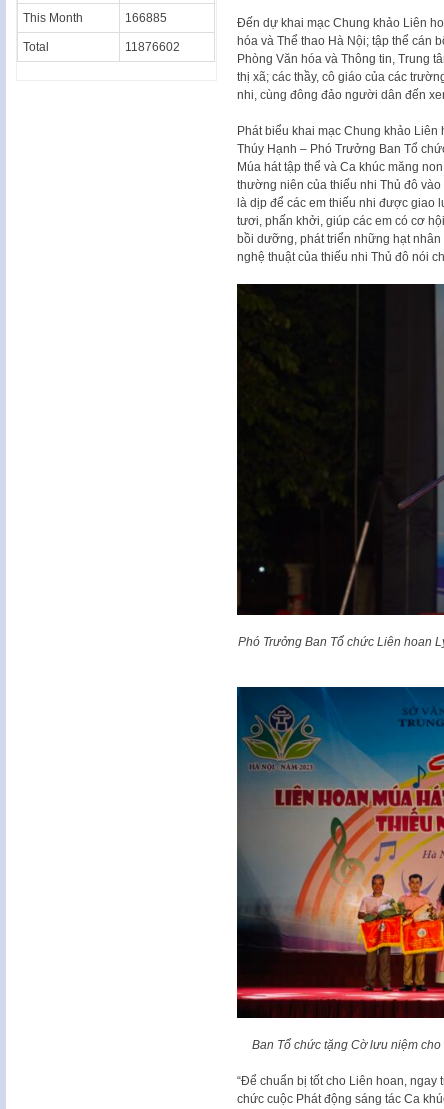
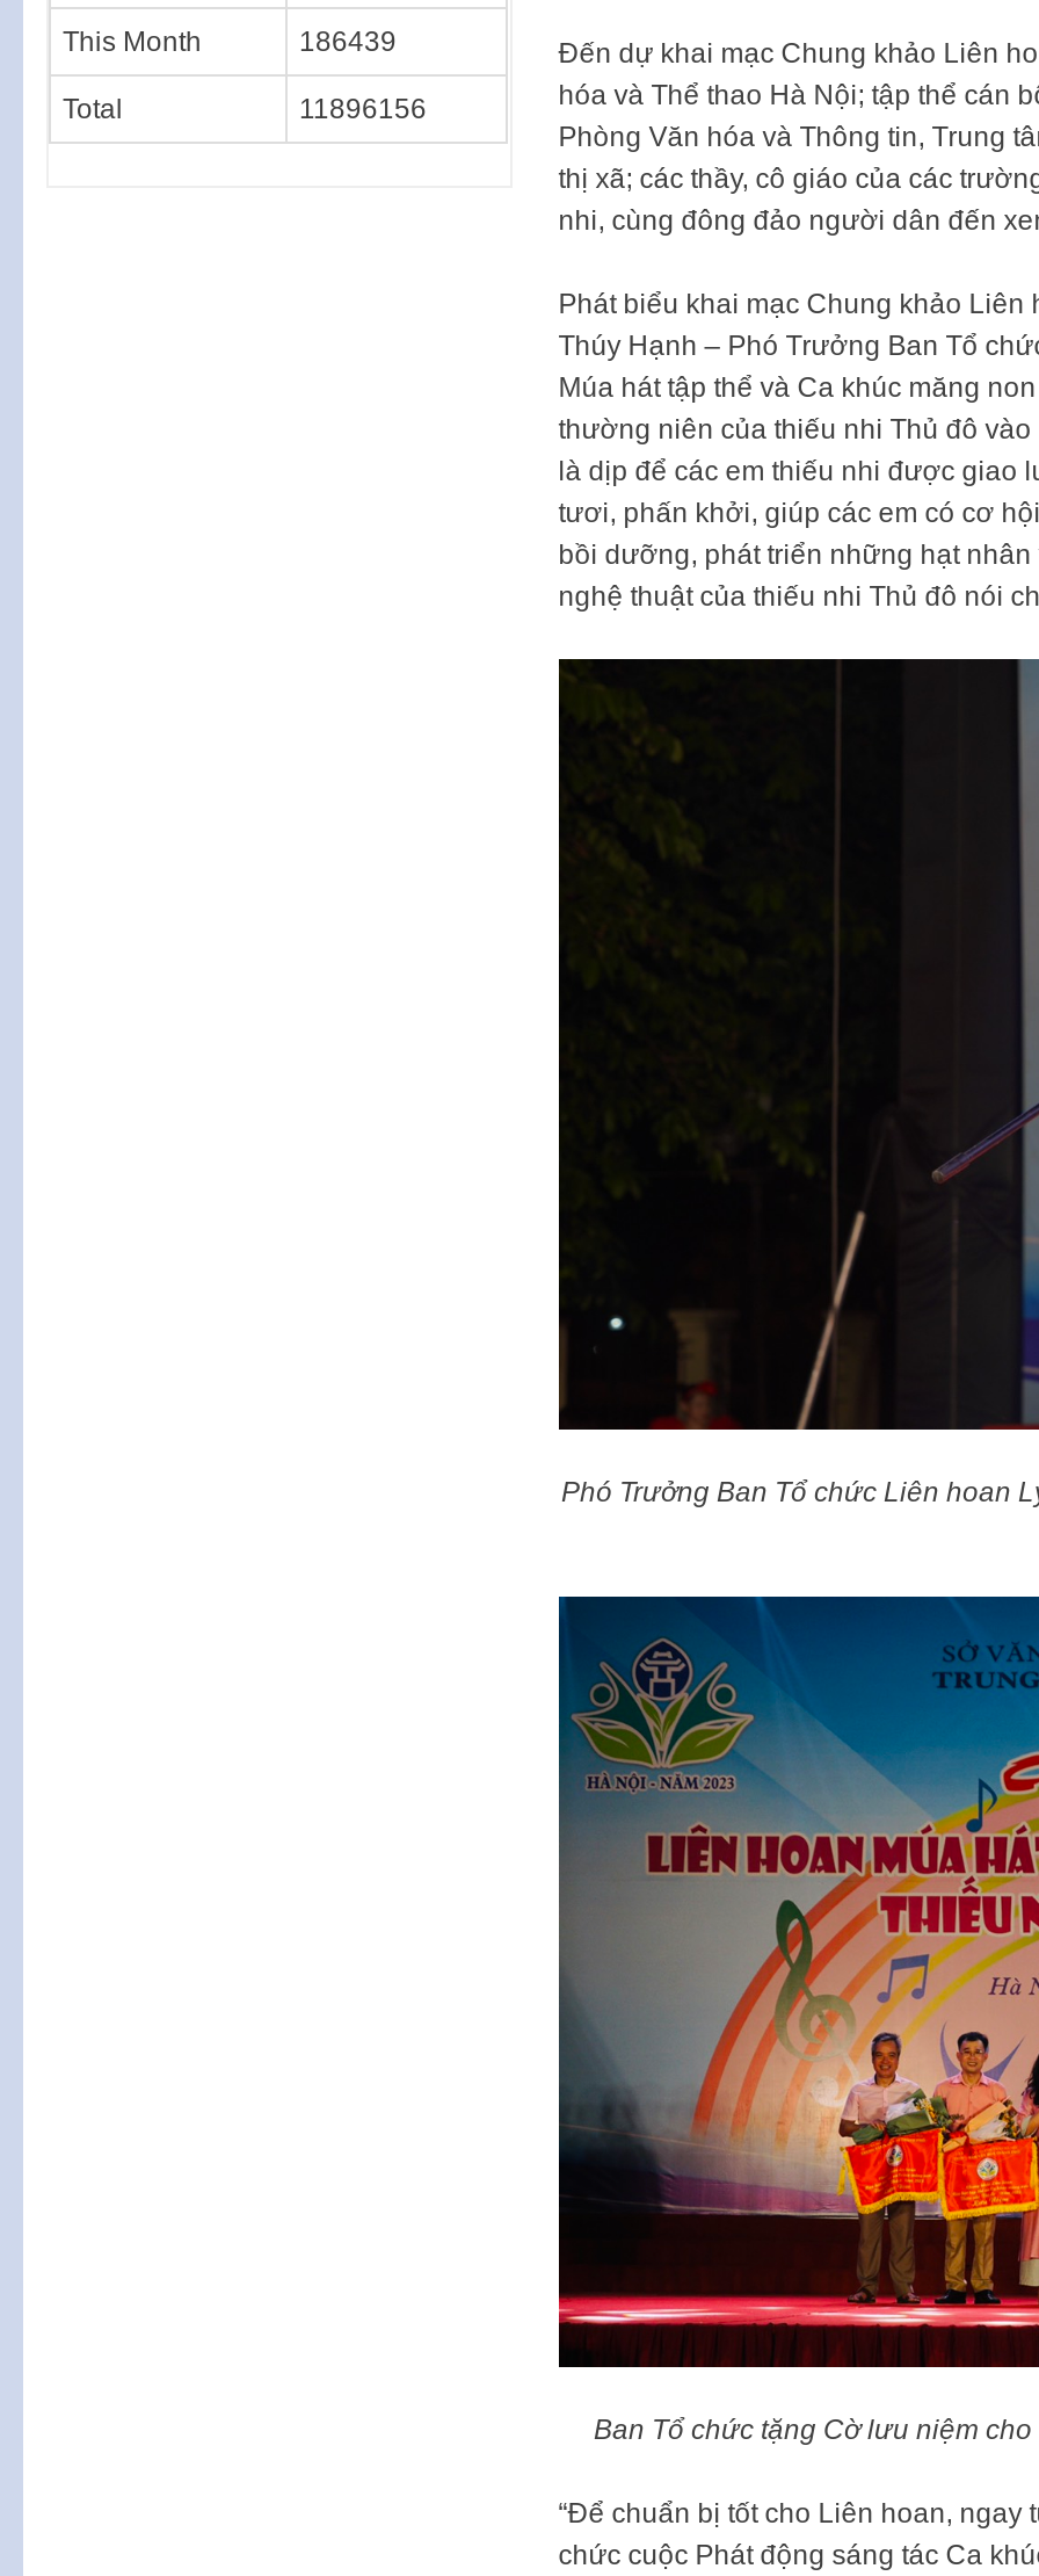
[125,11,167,25] 166885 -> [299,25,397,58] 186439
[125,40,180,54] 11876602 -> [299,93,427,125] 11896156

